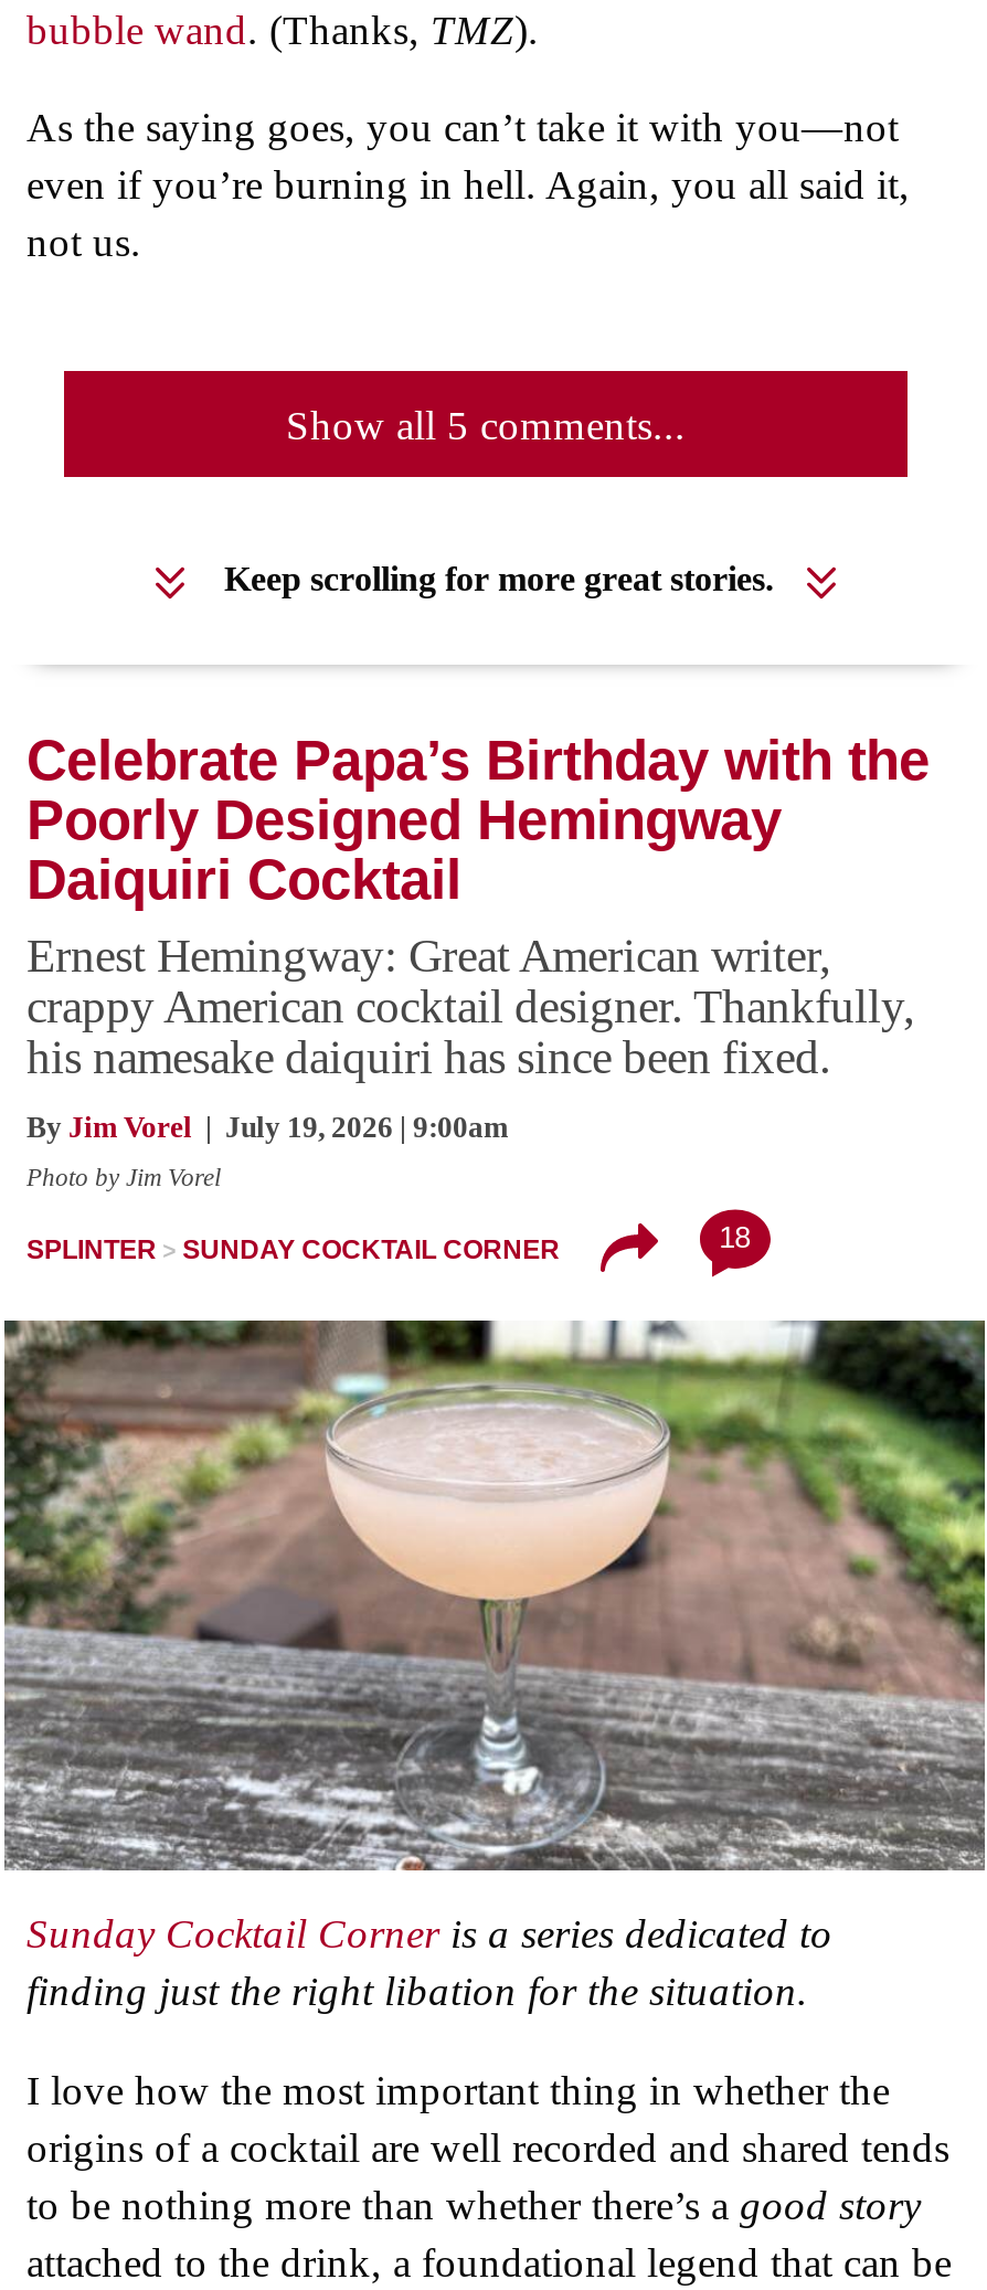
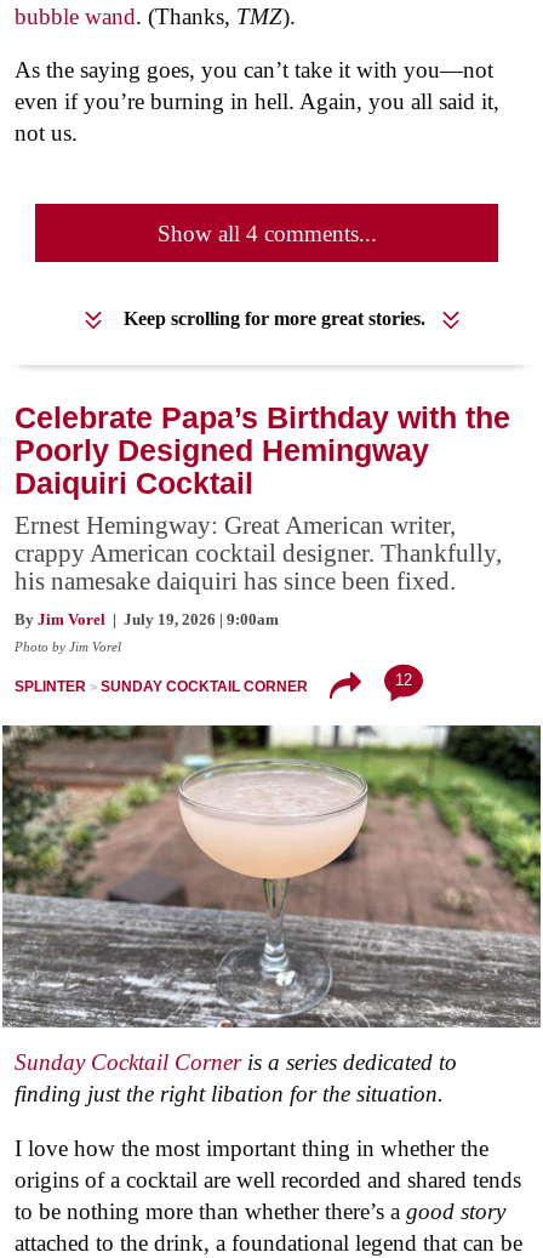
[286,402,686,449] Show all 5 comments... -> [157,221,376,246] Show all 4 comments...
[719,1222,750,1255] 18 -> [395,671,412,690] 12

